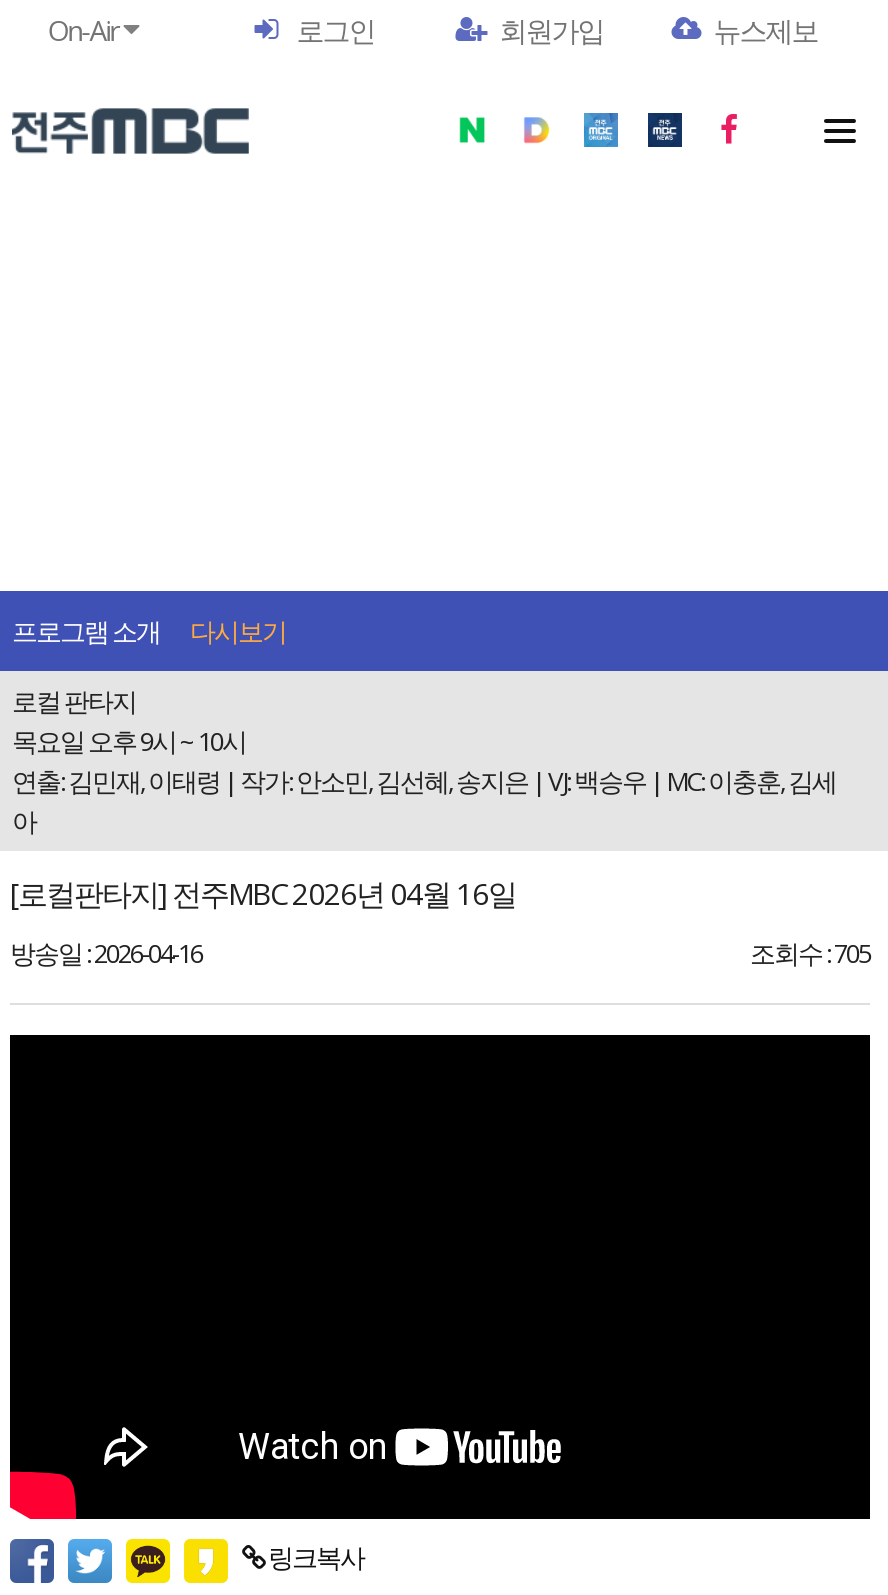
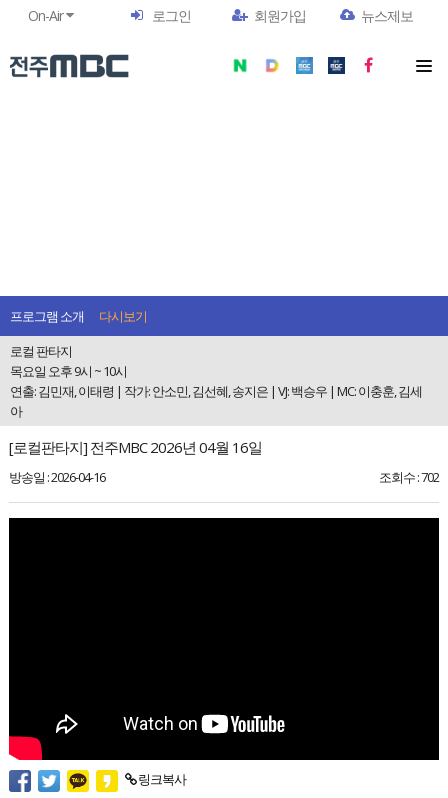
[750,935,870,971] 조회수 : 705 -> [379,468,439,486] 조회수 : 702

